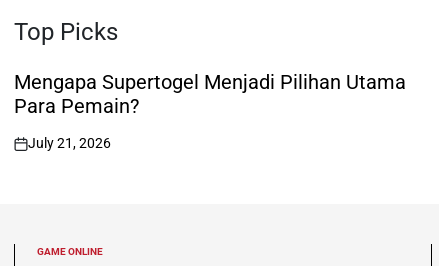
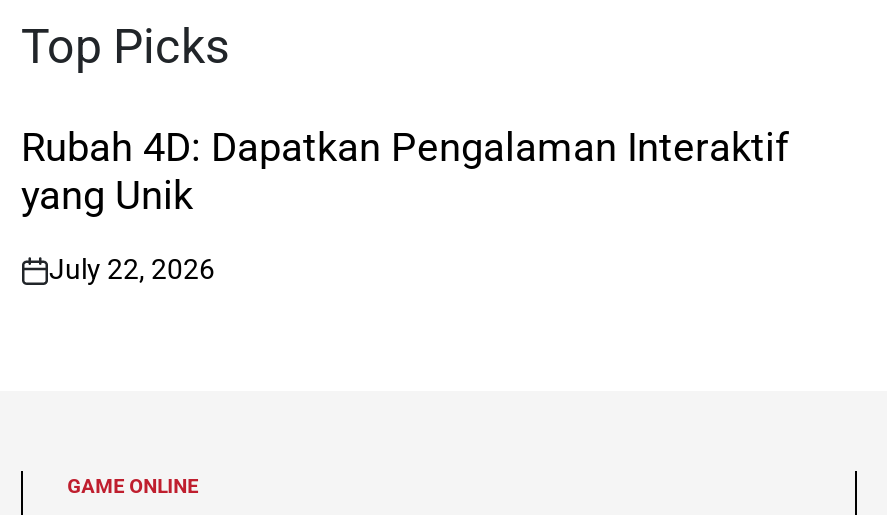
[14,70,406,118] Mengapa Supertogel Menjadi Pilihan Utama | Para Pemain? -> [21,123,789,219] Rubah 4D: Dapatkan Pengalaman Interaktif | yang Unik
[28,135,111,151] July 21, 2026 -> [49,253,215,285] July 22, 2026

